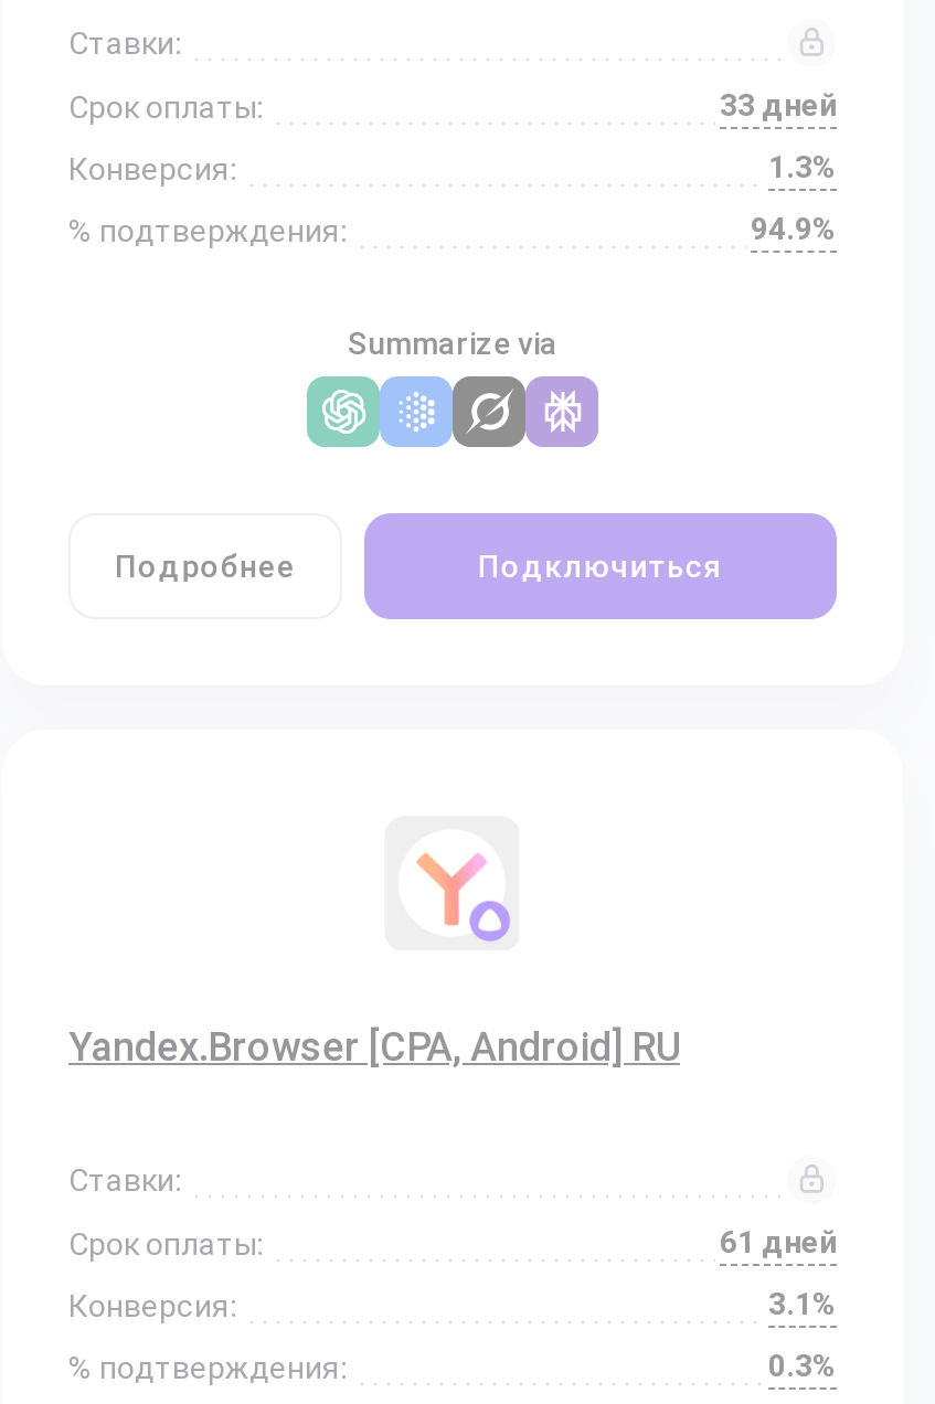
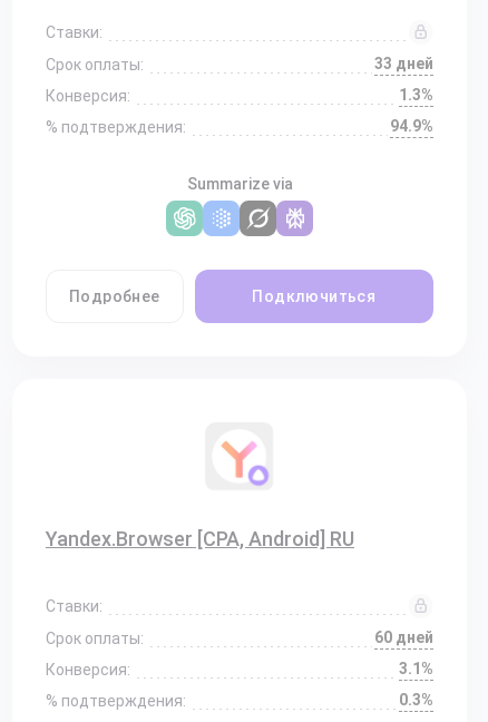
[720,1224,837,1259] 61 дней -> [374,628,433,646] 60 дней

